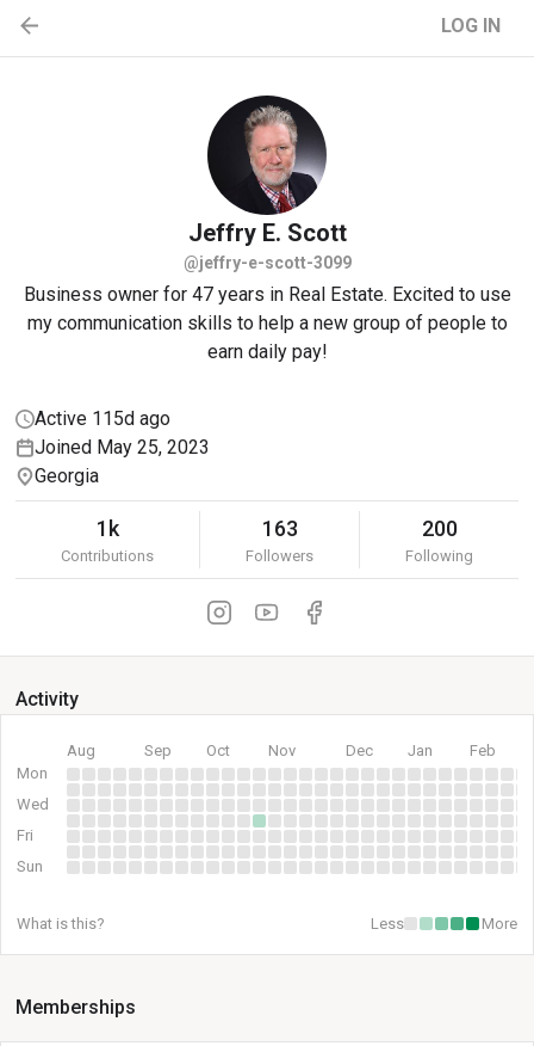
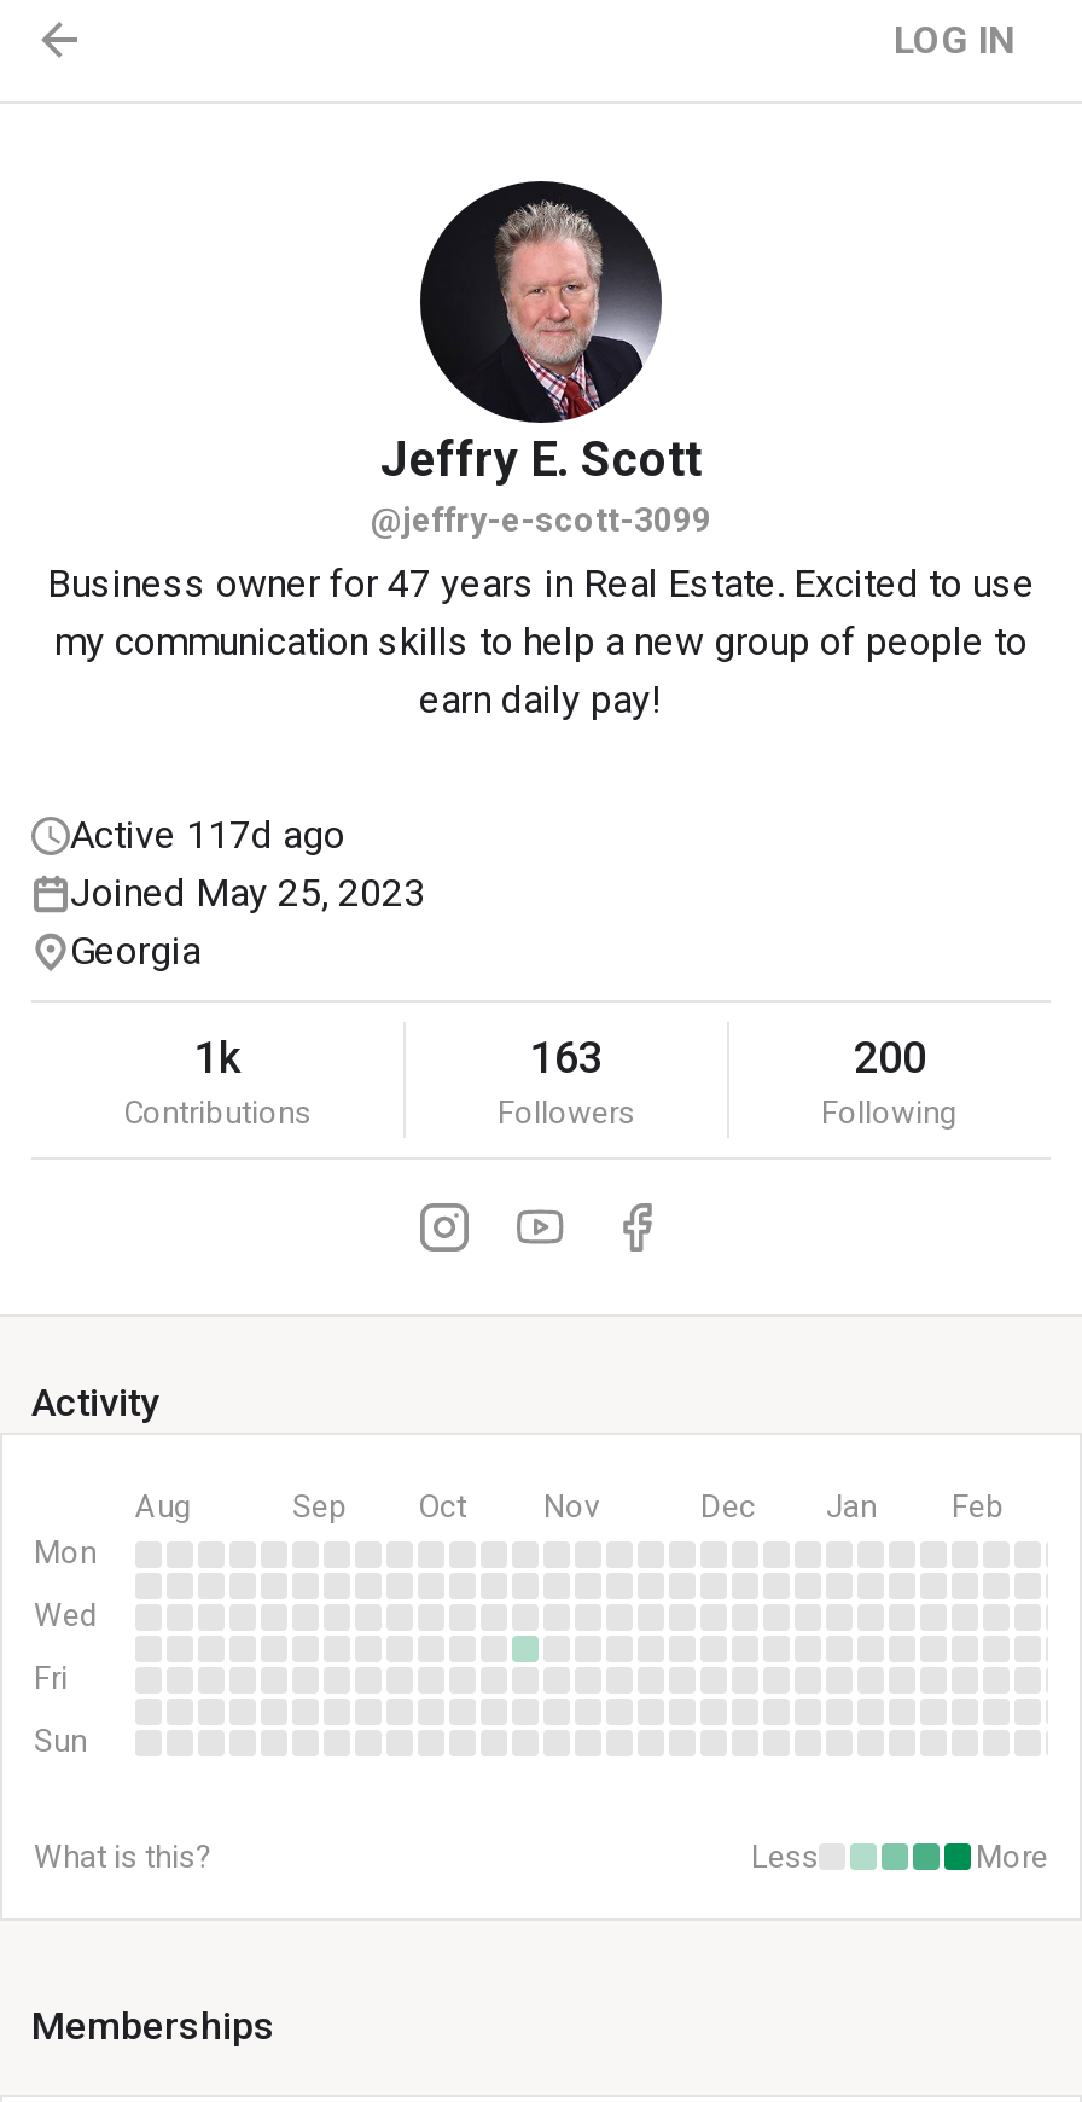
[35,407,170,430] Active 115d ago -> [70,812,345,858] Active 117d ago

